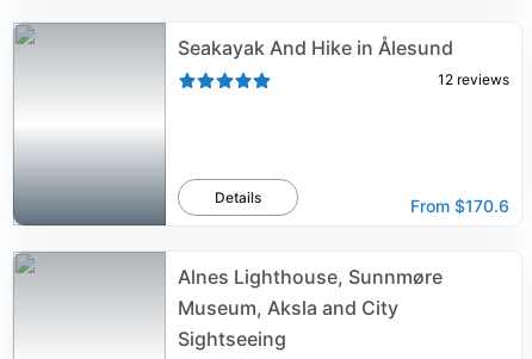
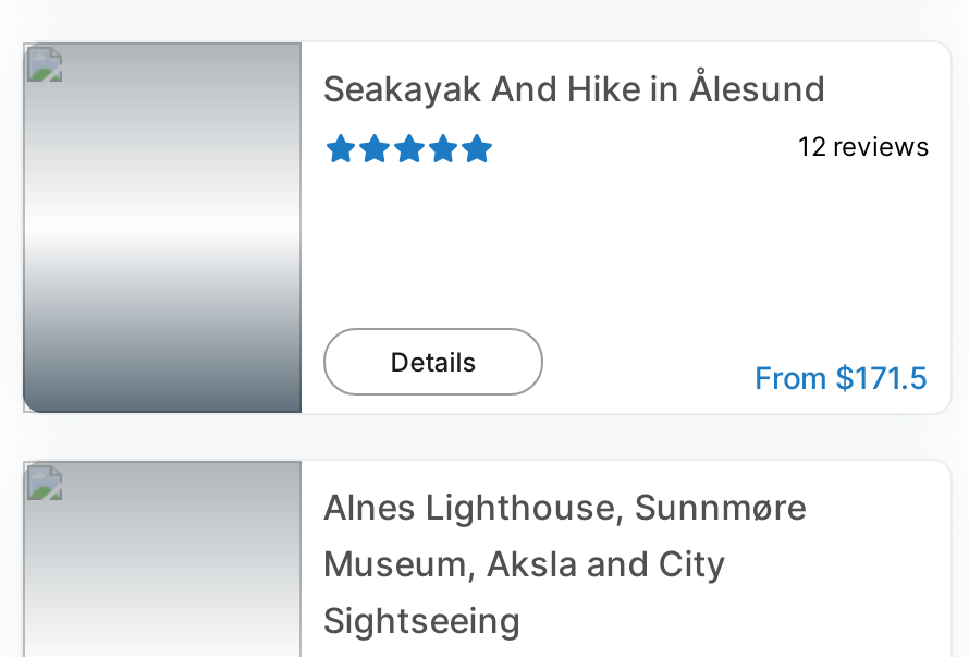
[410,196,509,216] From $170.6 -> [755,358,929,396] From $171.5

